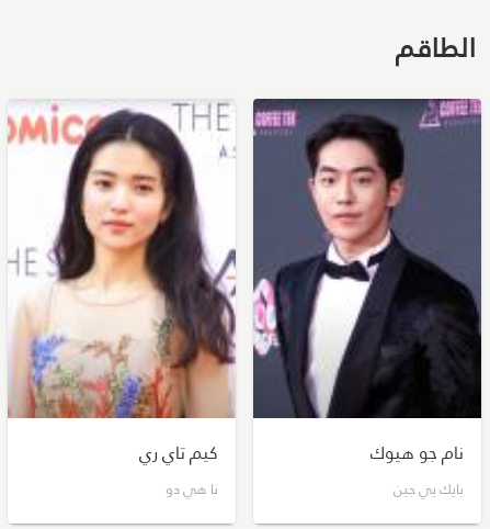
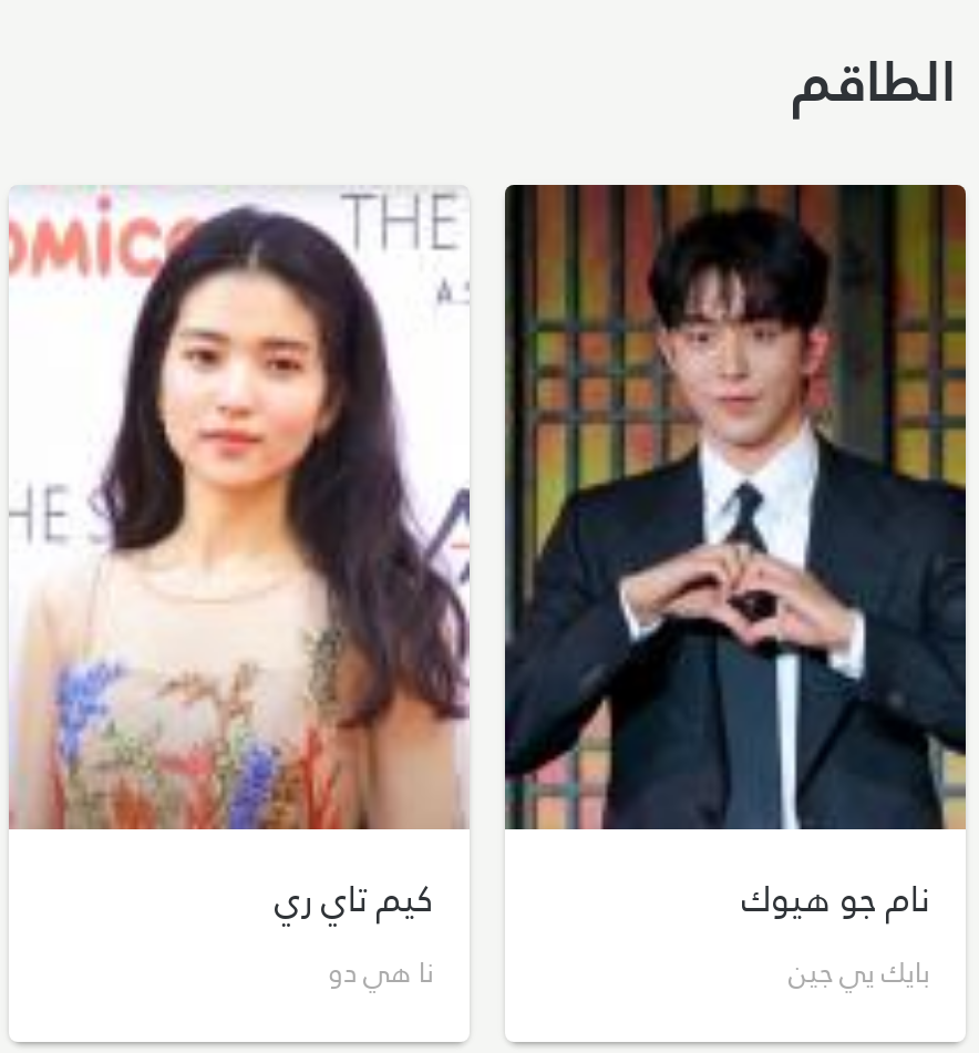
[252,98,482,419] [image] -> [503,183,968,832] [image]

